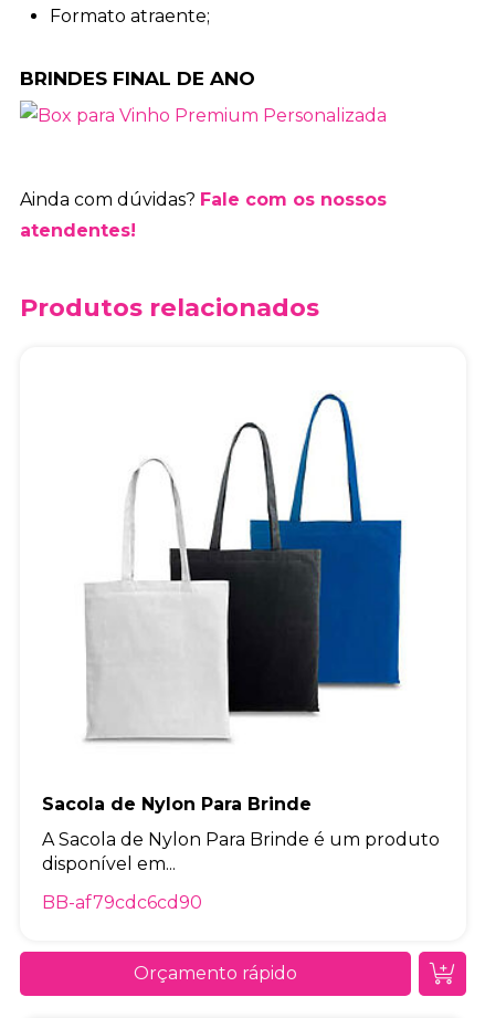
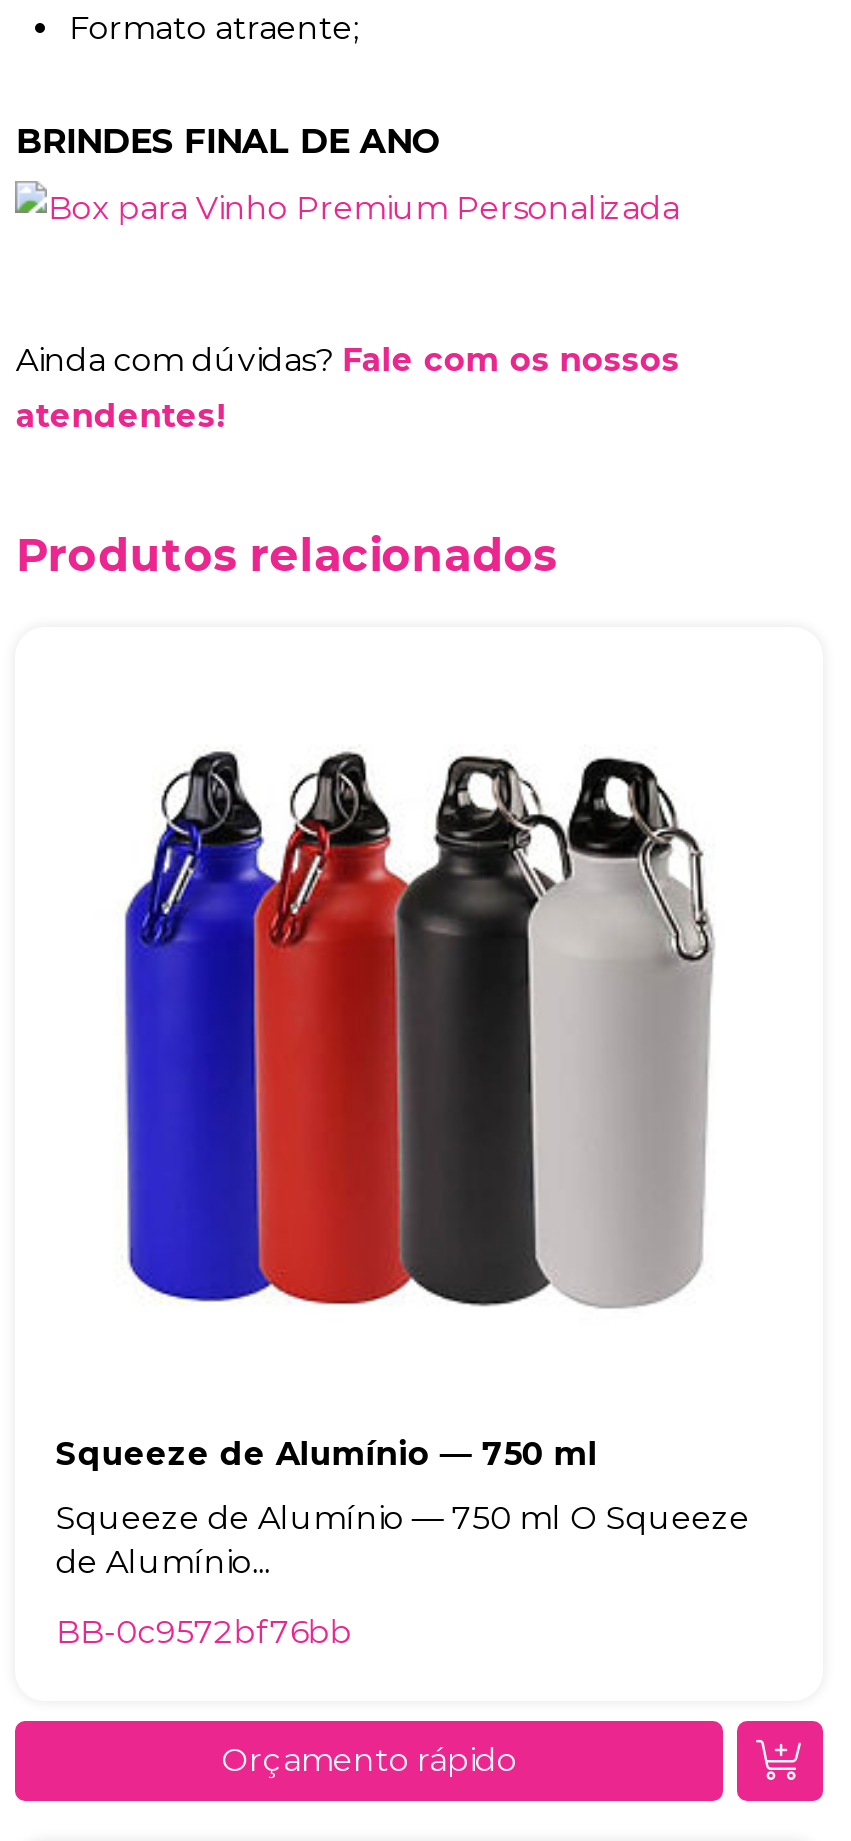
[81,392,405,743] [image] -> [123,711,715,1341] [image]
[42,793,312,814] Sacola de Nylon Para Brinde -> [56,1434,598,1472] Squeeze de Alumínio — 750 ml
[42,829,440,874] A Sacola de Nylon Para Brinde é um produto | disponível em... -> [56,1498,750,1580] Squeeze de Alumínio — 750 ml O Squeeze | de Alumínio...
[42,892,203,913] BB-af79cdc6cd90 -> [56,1612,352,1650] BB-0c9572bf76bb

